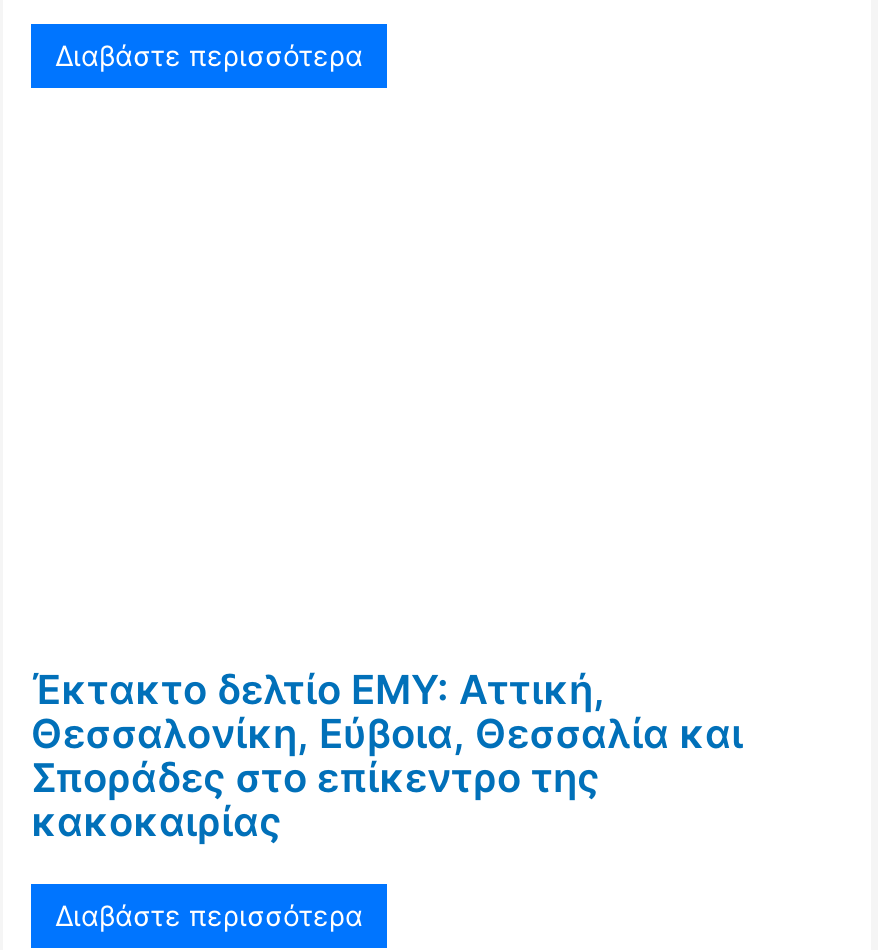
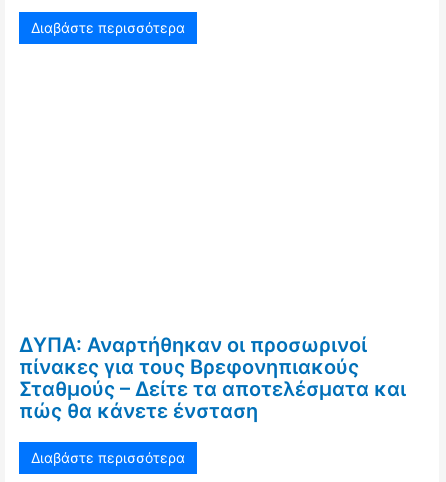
[31,665,743,845] Έκτακτο δελτίο ΕΜΥ: Αττική, | Θεσσαλονίκη, Εύβοια, Θεσσαλία και | Σποράδες στο επίκεντρο της | κακοκαιρίας -> [19,333,406,423] ΔΥΠΑ: Αναρτήθηκαν οι προσωρινοί | πίνακες για τους Βρεφονηπιακούς | Σταθμούς – Δείτε τα αποτελέσματα και | πώς θα κάνετε ένσταση

